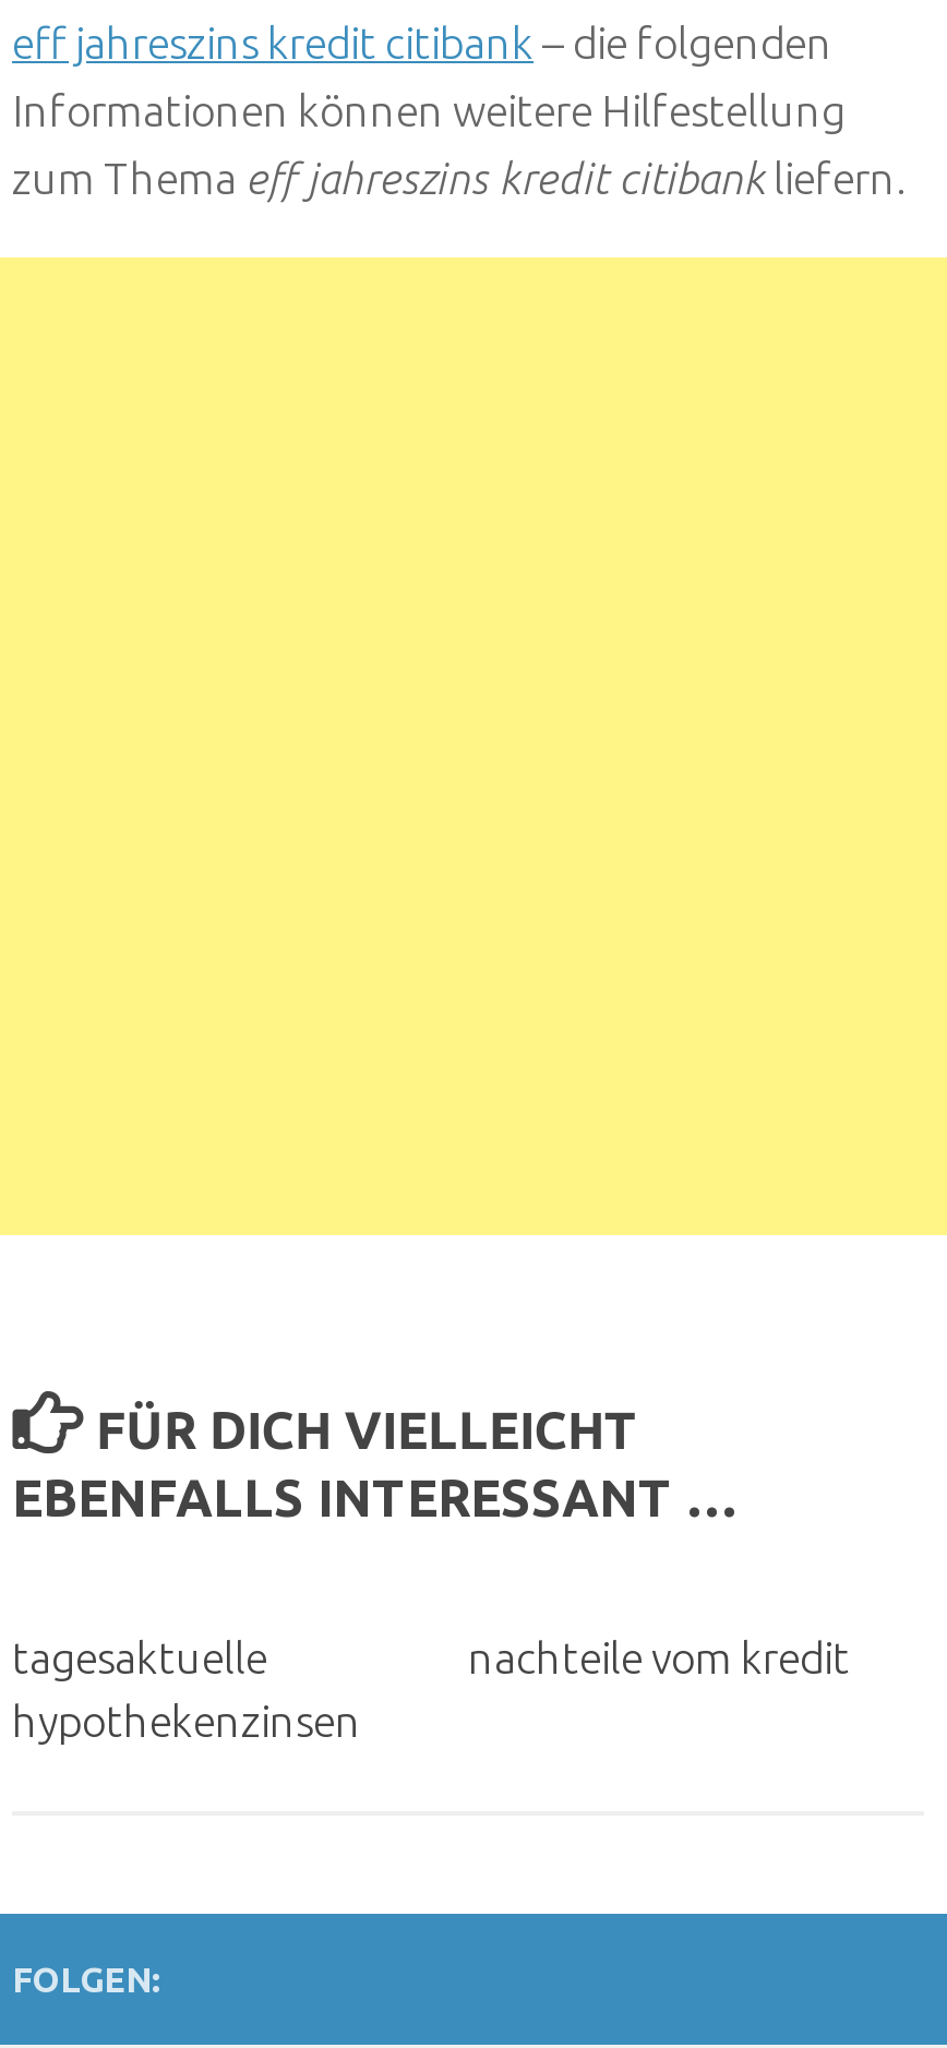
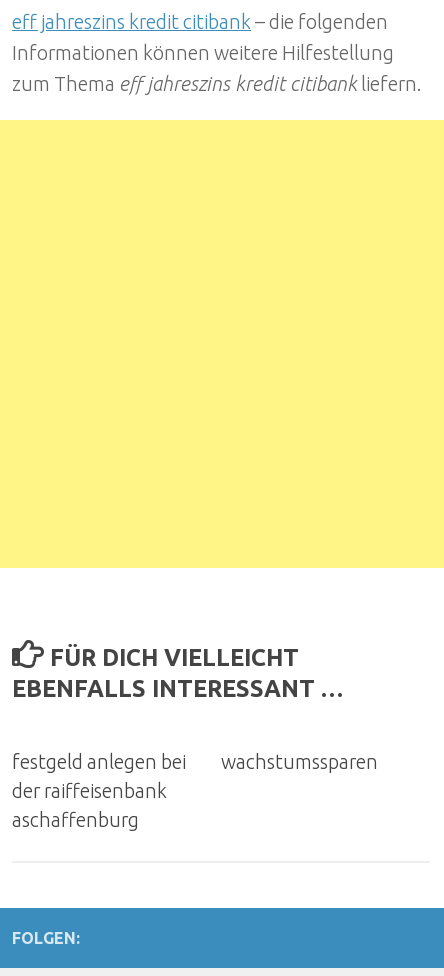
[12,1636,361,1747] tagesaktuelle | hypothekenzinsen -> [12,751,186,831] festgeld anlegen bei | der raiffeisenbank | aschaffenburg
[468,1636,850,1684] nachteile vom kredit -> [221,751,378,773] wachstumssparen

